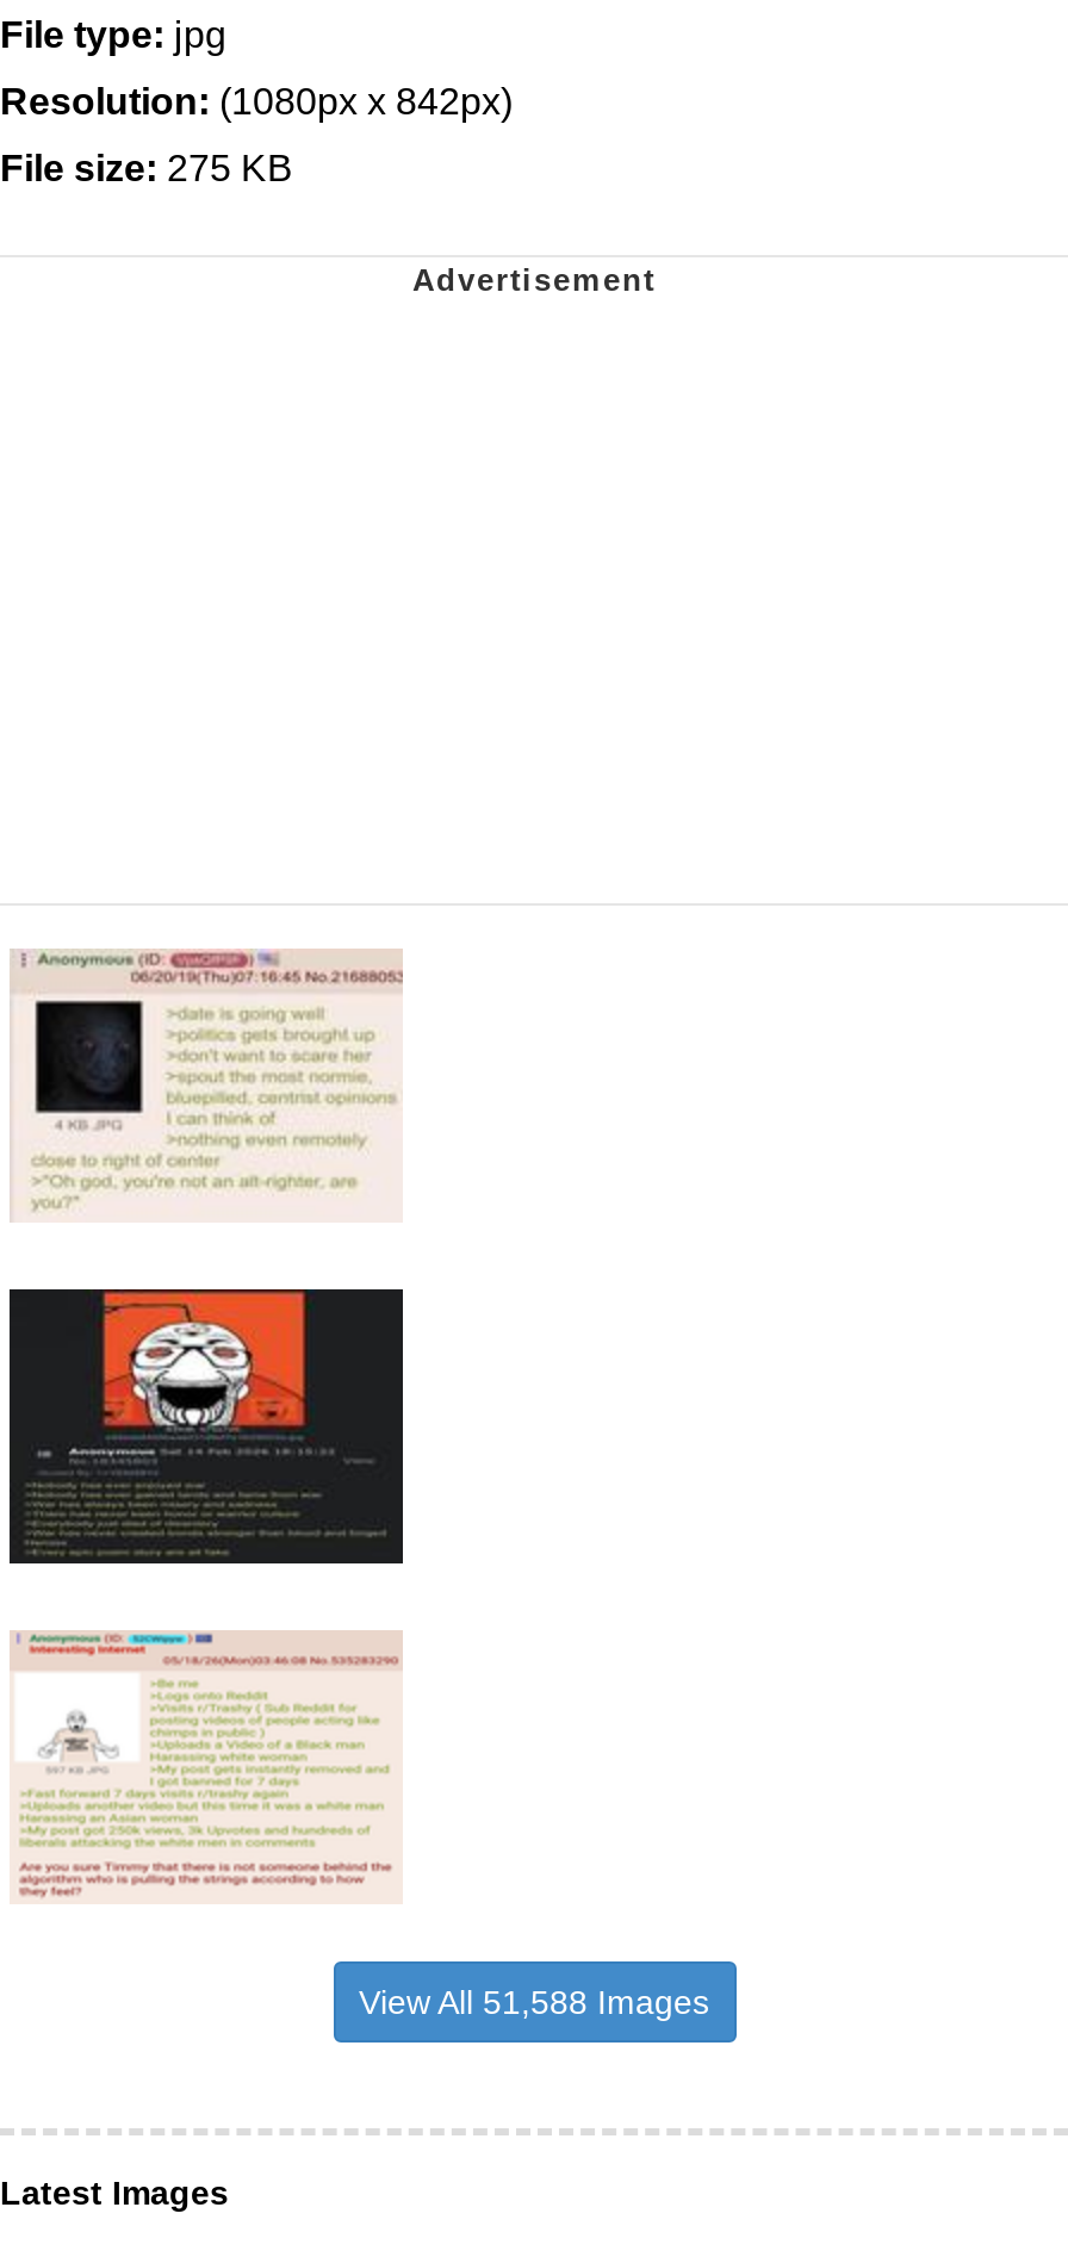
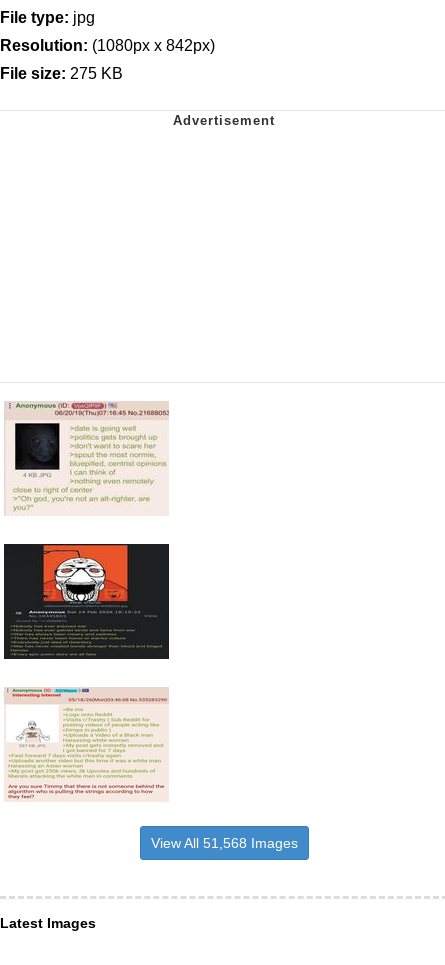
[359,1983,709,2021] View All 51,588 Images -> [150,835,297,851] View All 51,568 Images

